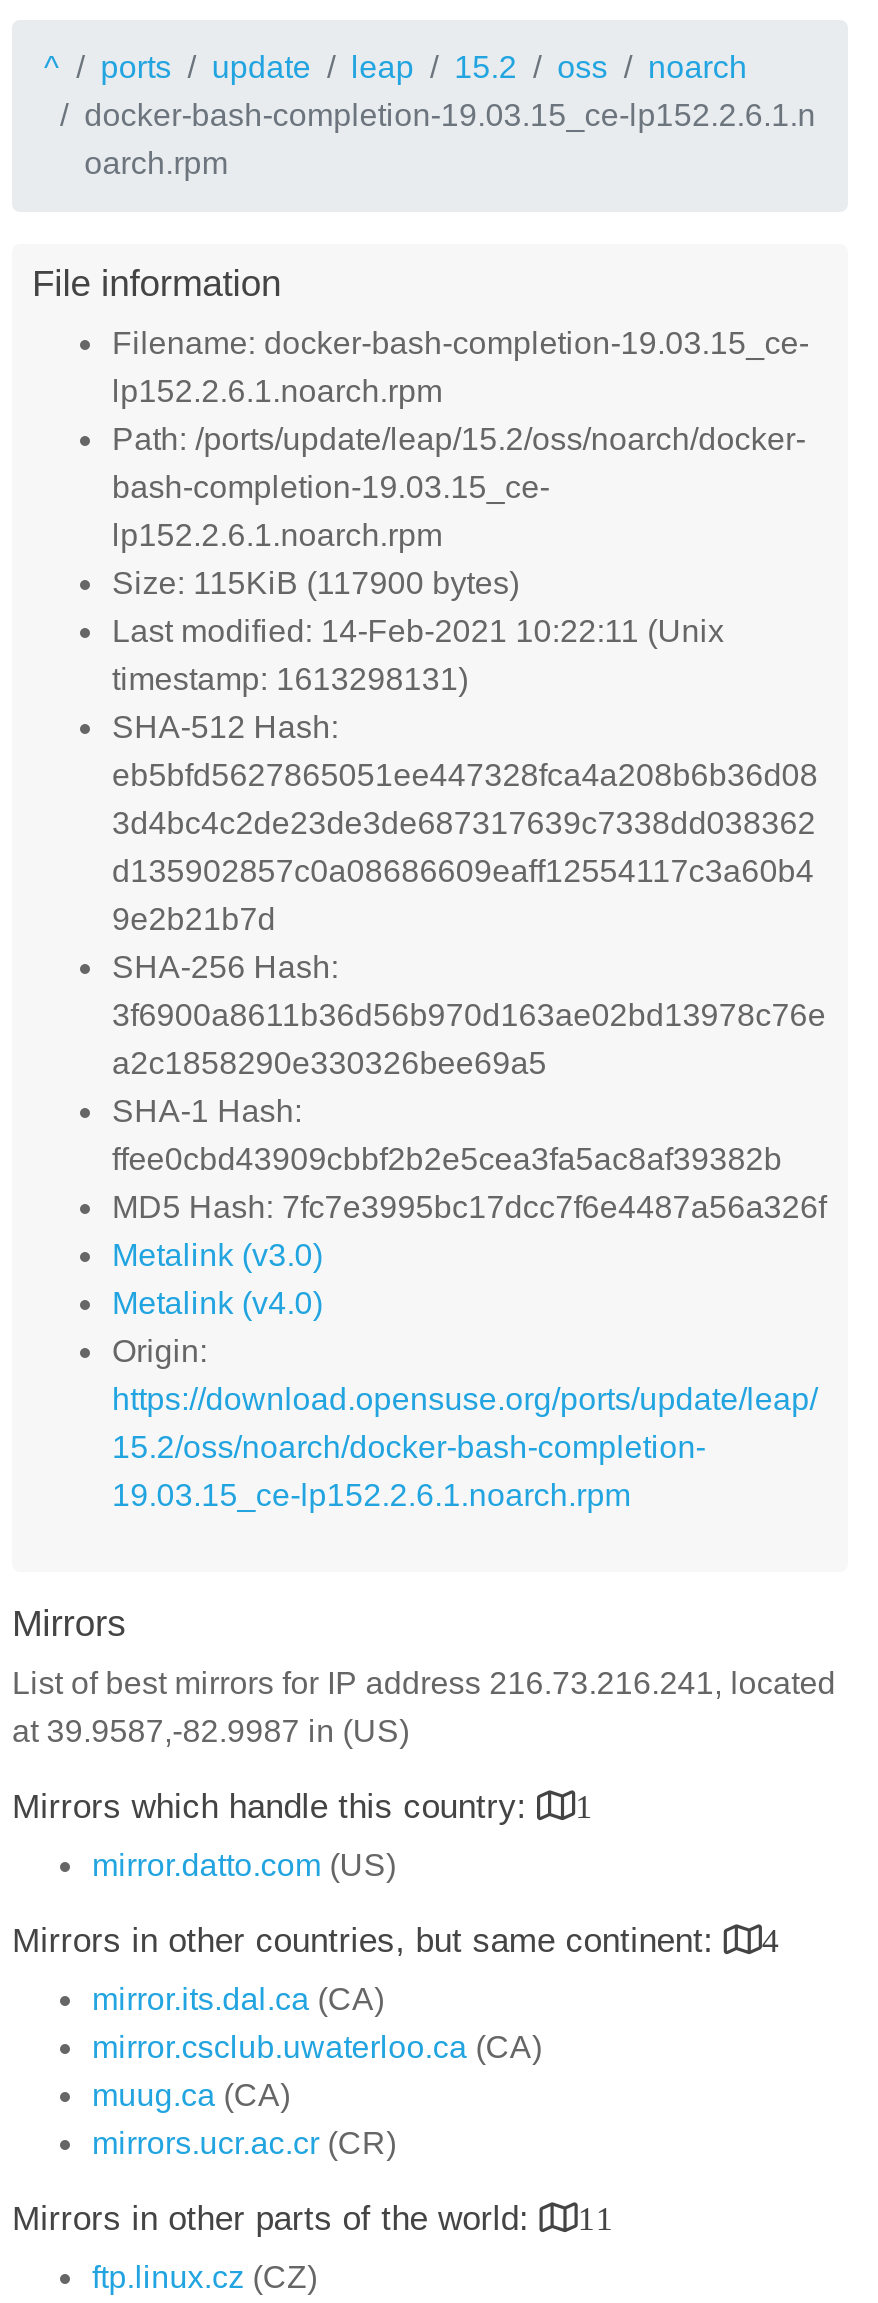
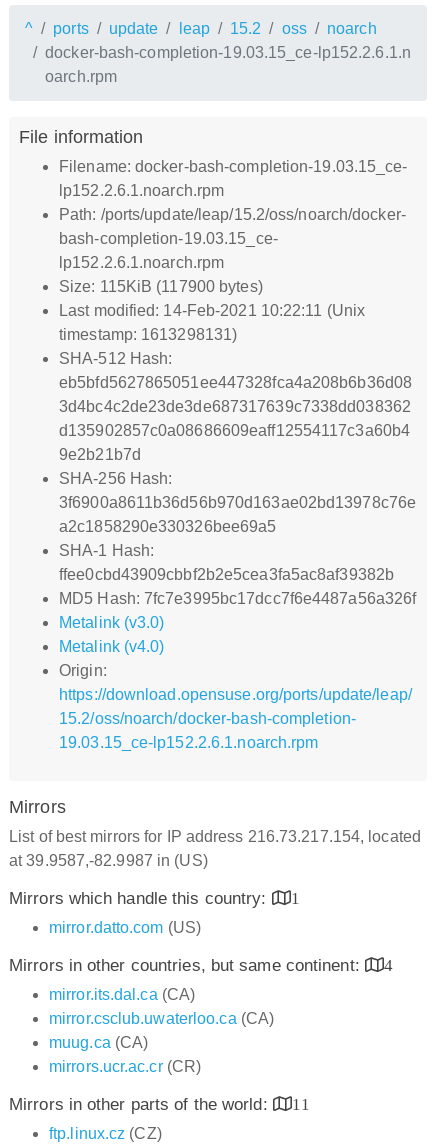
[12,1666,836,1700] List of best mirrors for IP address 216.73.216.241, located -> [9,828,421,845] List of best mirrors for IP address 216.73.217.154, located

